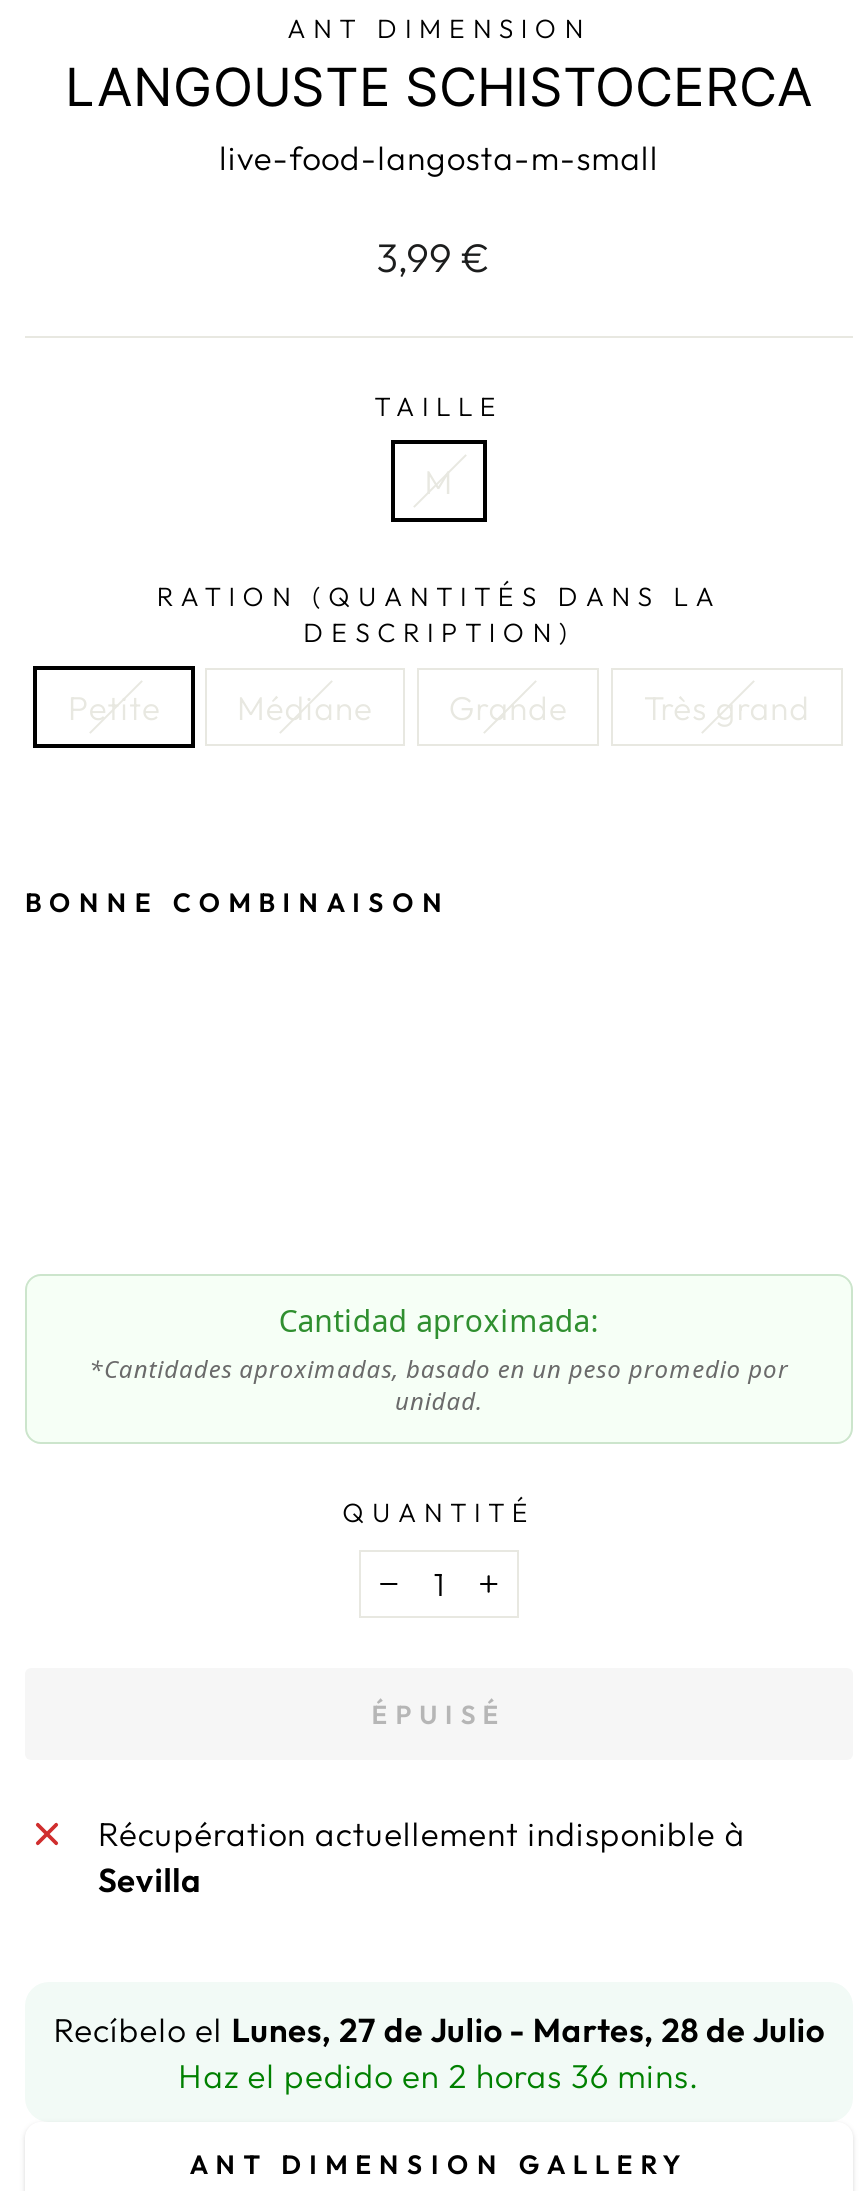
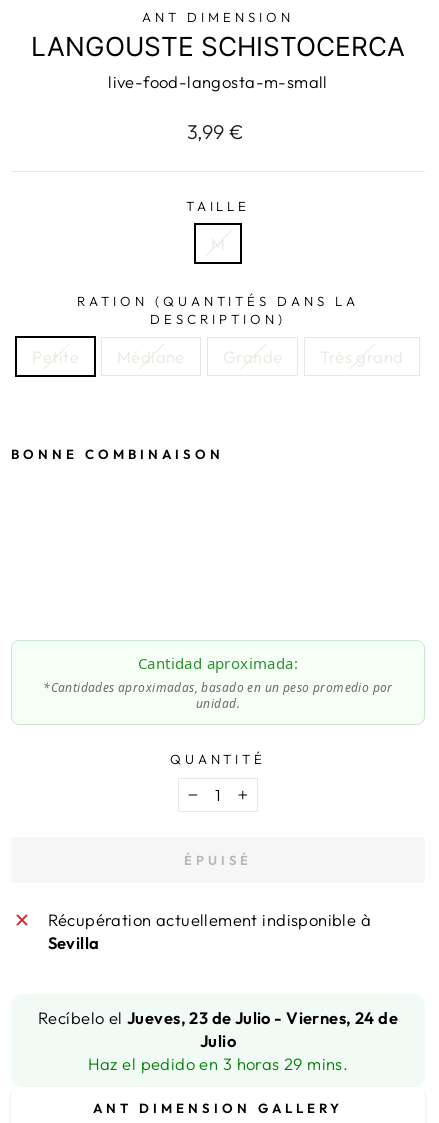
[53,2009,825,2097] Recíbelo el Lunes, 27 de Julio - Martes, 28 de Julio | Haz el pedido en 2 horas 36 mins. -> [38,1007,398,1074] Recíbelo el Jueves, 23 de Julio - Viernes, 24 de | Julio | Haz el pedido en 3 horas 29 mins.

